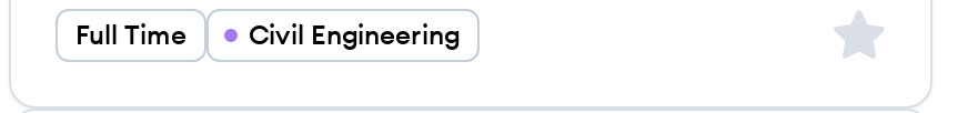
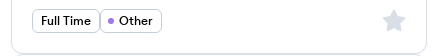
[249,18,460,51] Civil Engineering -> [119,13,153,28] Other

